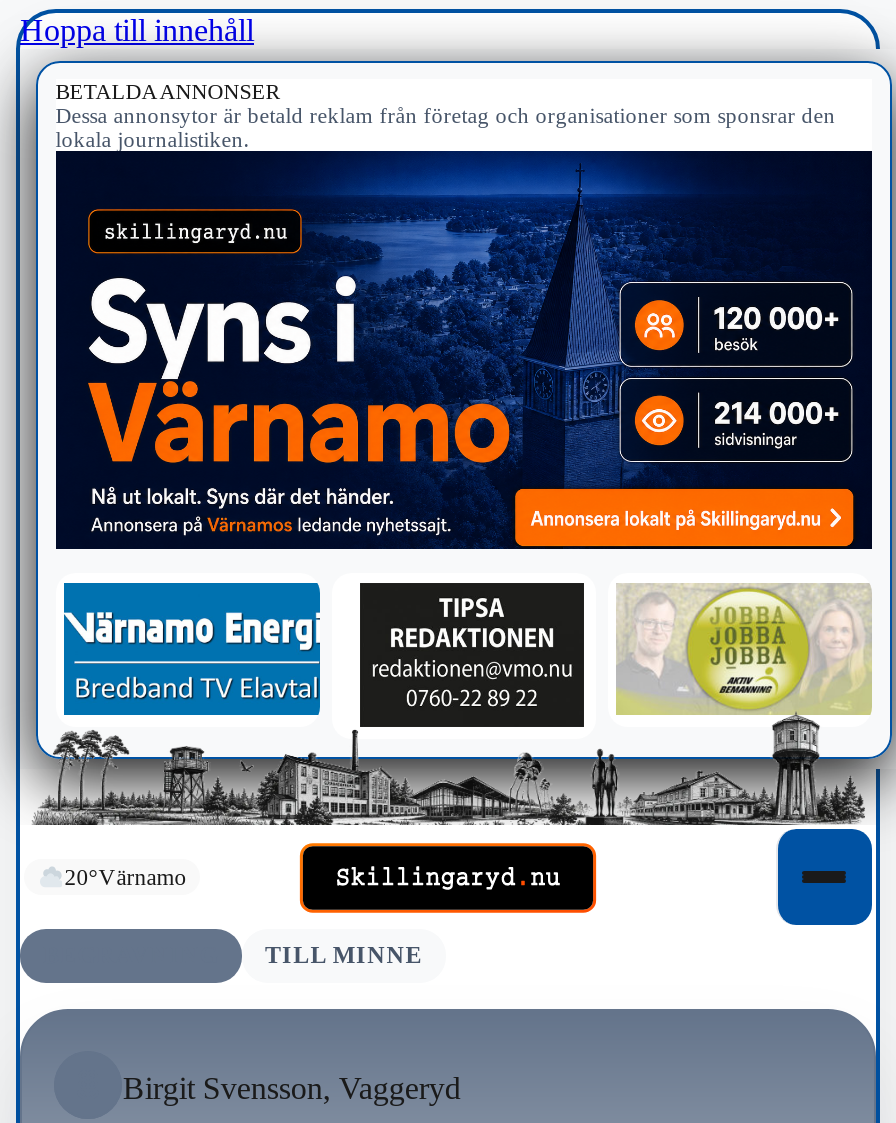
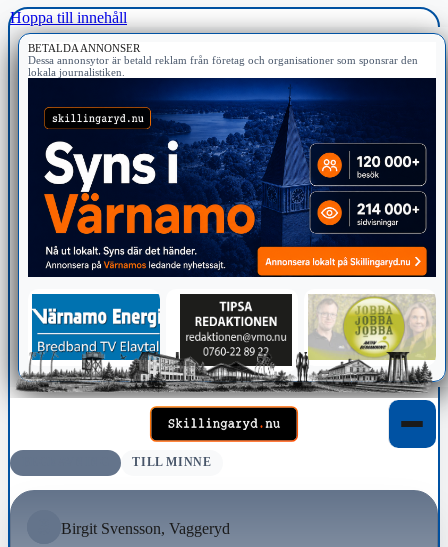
[34,699,874,831] [image] -> [16,351,433,401] [image]
[64,866,186,890] 20°Värnamo -> none

